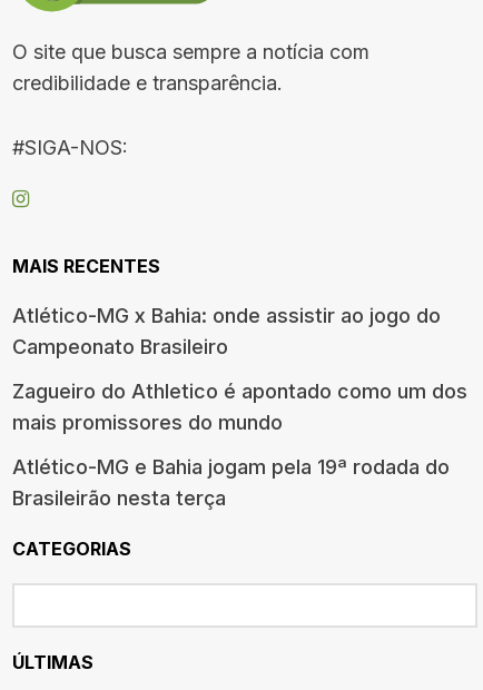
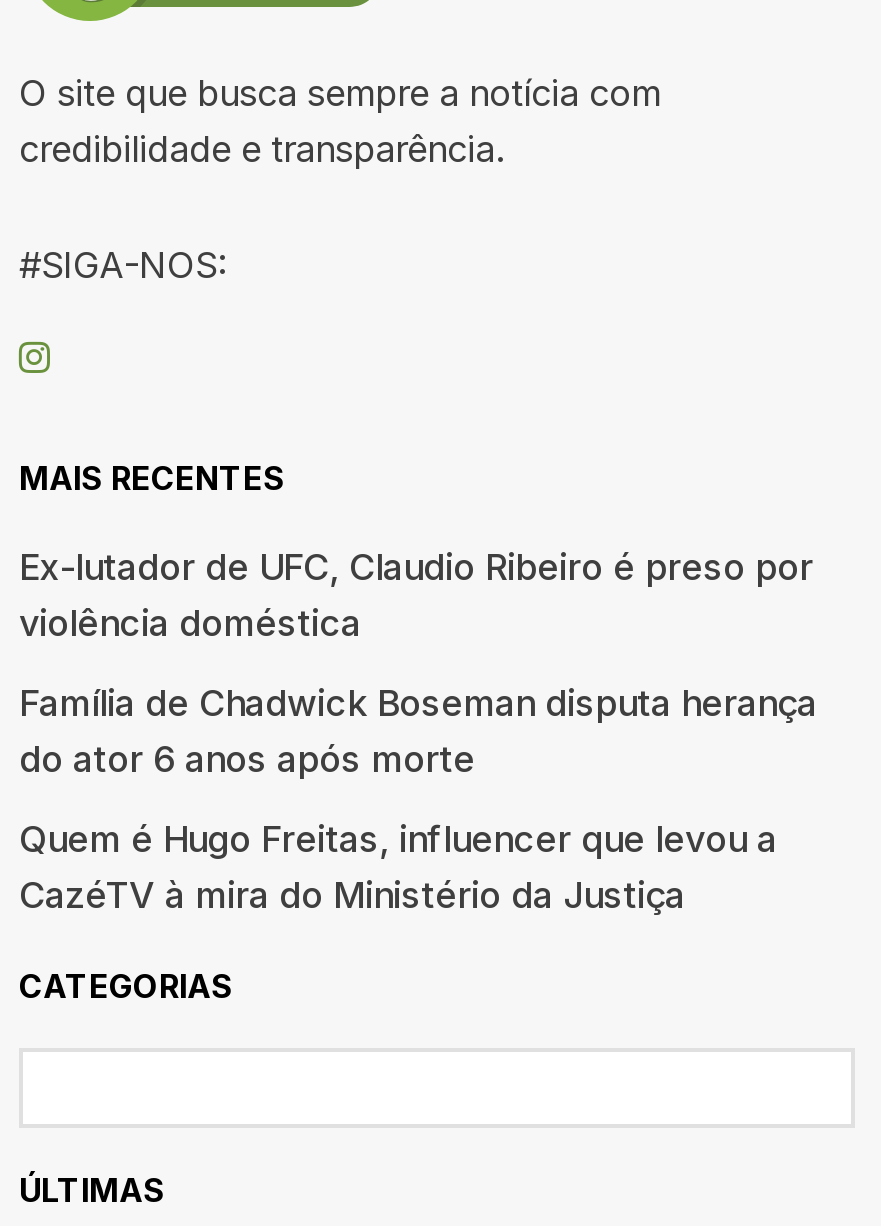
[12,304,441,358] Atlético-MG x Bahia: onde assistir ao jogo do | Campeonato Brasileiro -> [19,546,813,644] Ex-lutador de UFC, Claudio Ribeiro é preso por | violência doméstica
[12,379,467,434] Zagueiro do Athletico é apontado como um dos | mais promissores do mundo -> [19,682,817,780] Família de Chadwick Boseman disputa herança | do ator 6 anos após morte
[12,455,450,509] Atlético-MG e Bahia jogam pela 19ª rodada do | Brasileirão nesta terça -> [19,818,777,916] Quem é Hugo Freitas, influencer que levou a | CazéTV à mira do Ministério da Justiça

